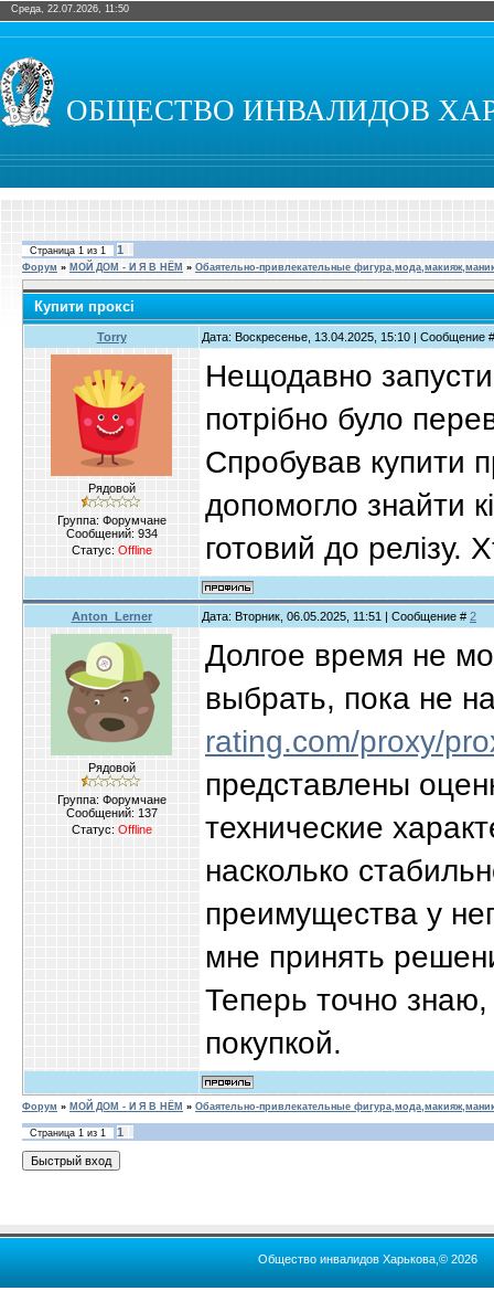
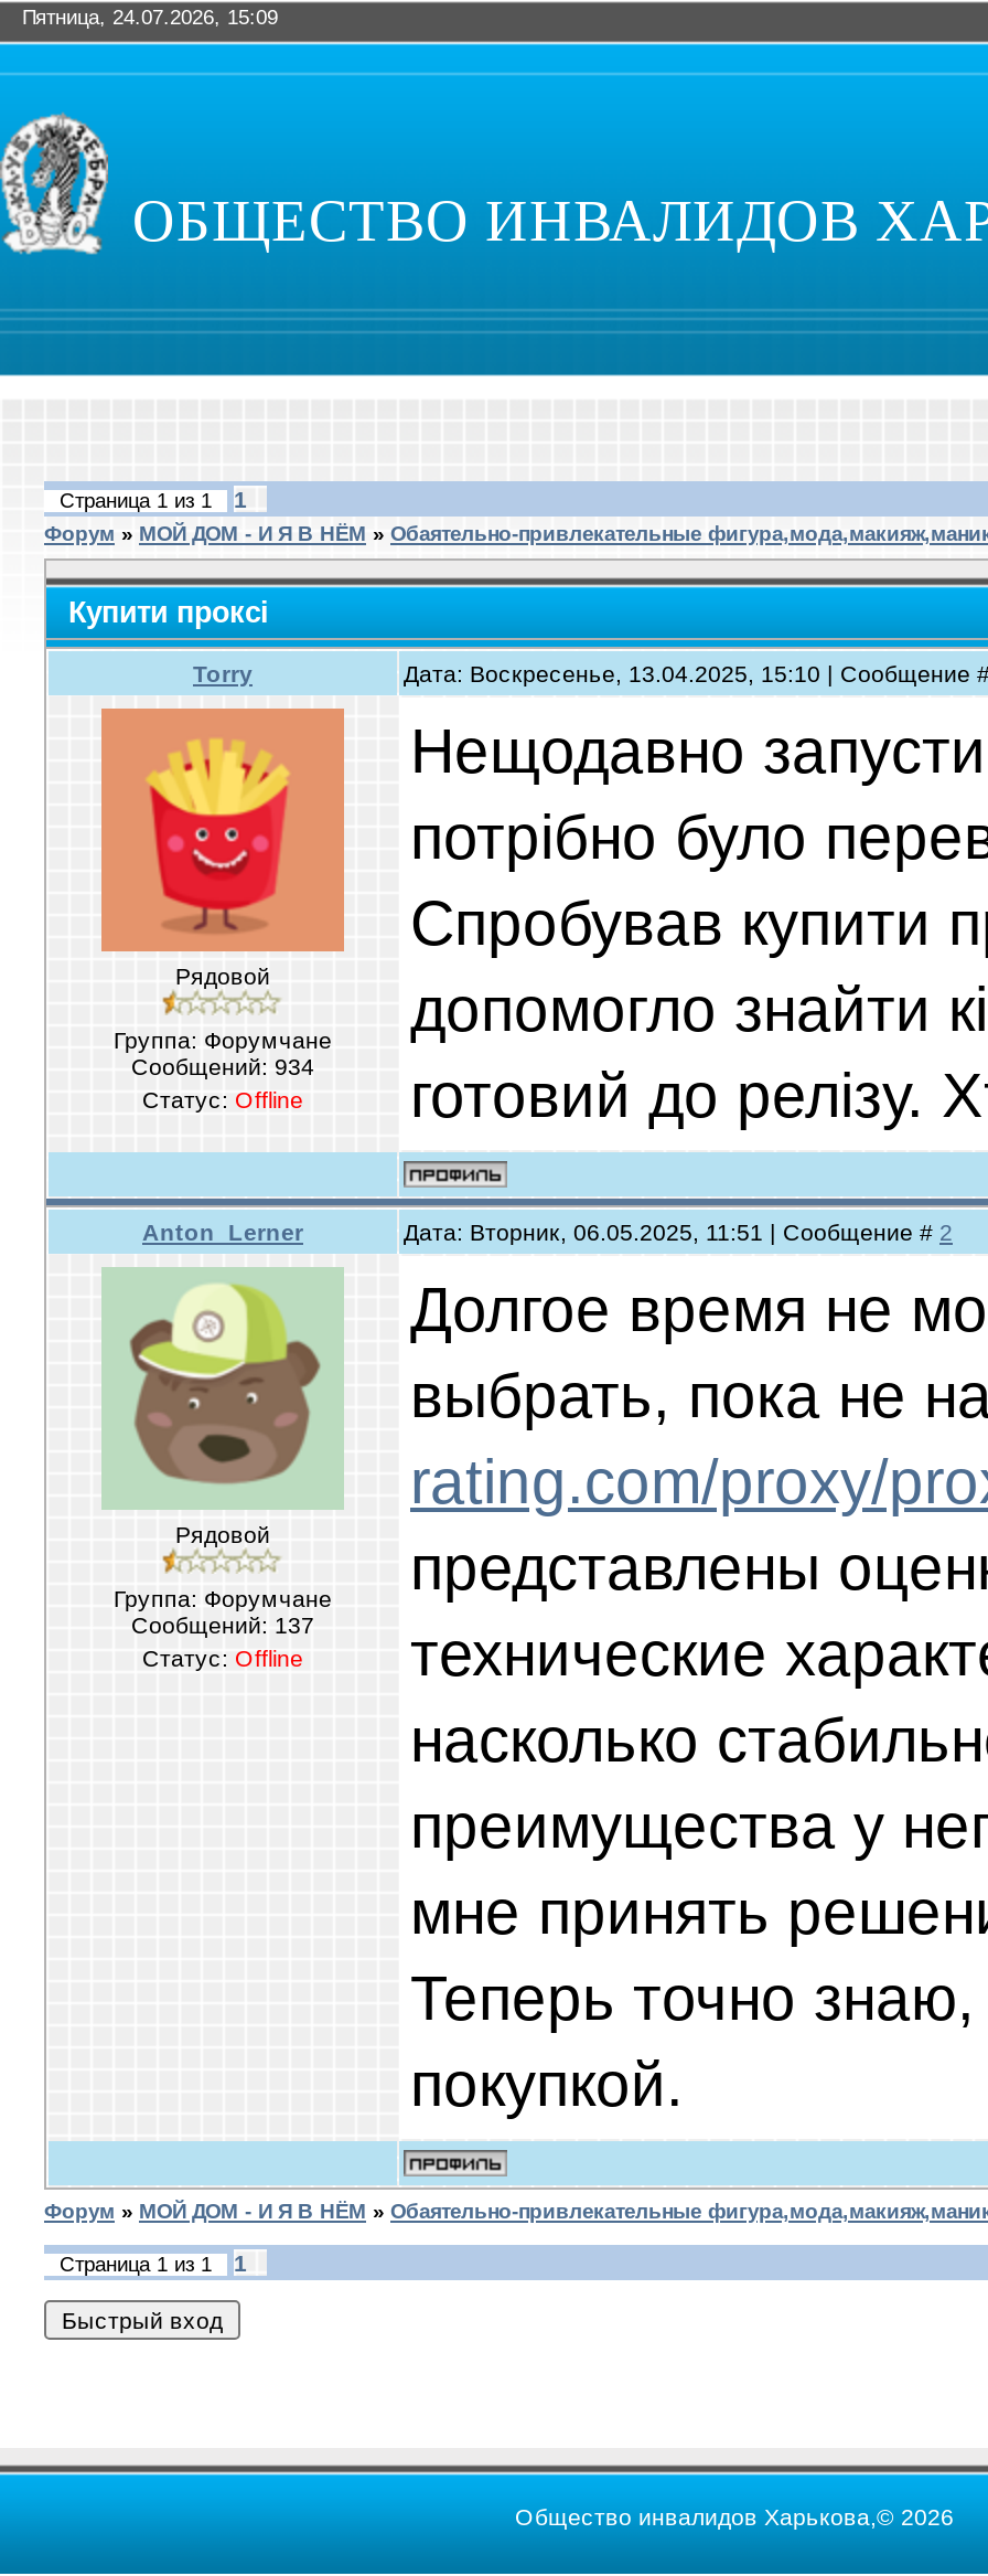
[11,3,129,14] Среда, 22.07.2026, 11:50 -> [22,7,278,29] Пятница, 24.07.2026, 15:09

